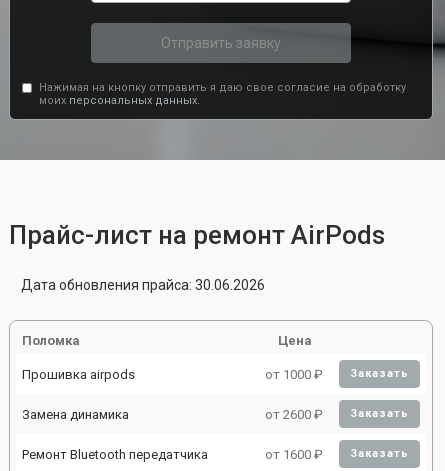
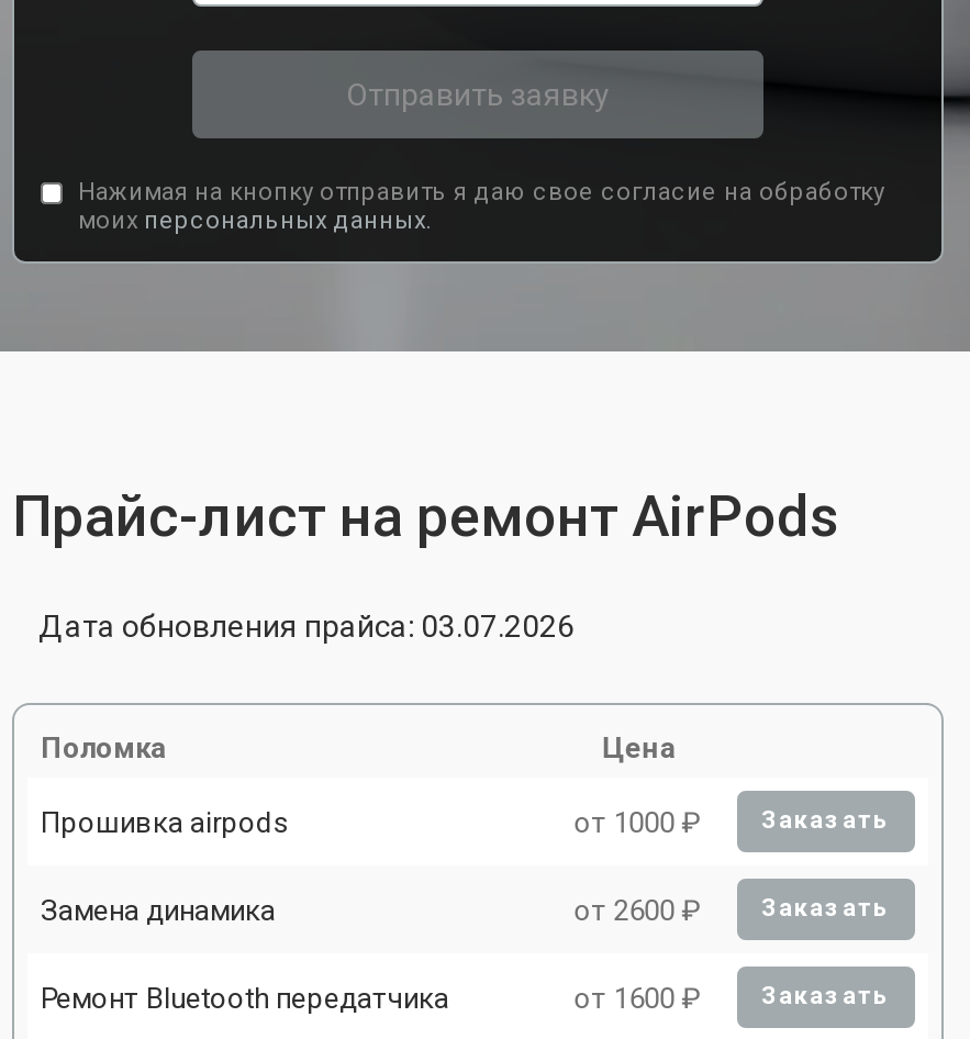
[21,277,265,293] Дата обновления прайса: 30.06.2026 -> [38,608,575,644] Дата обновления прайса: 03.07.2026

